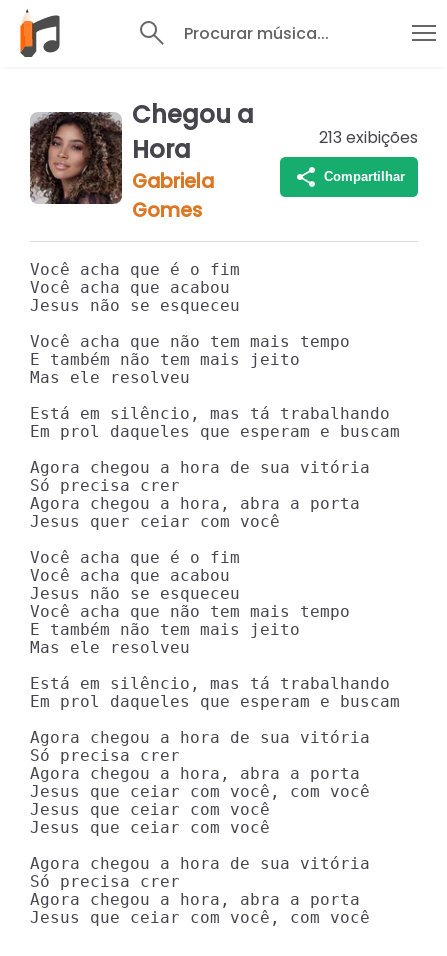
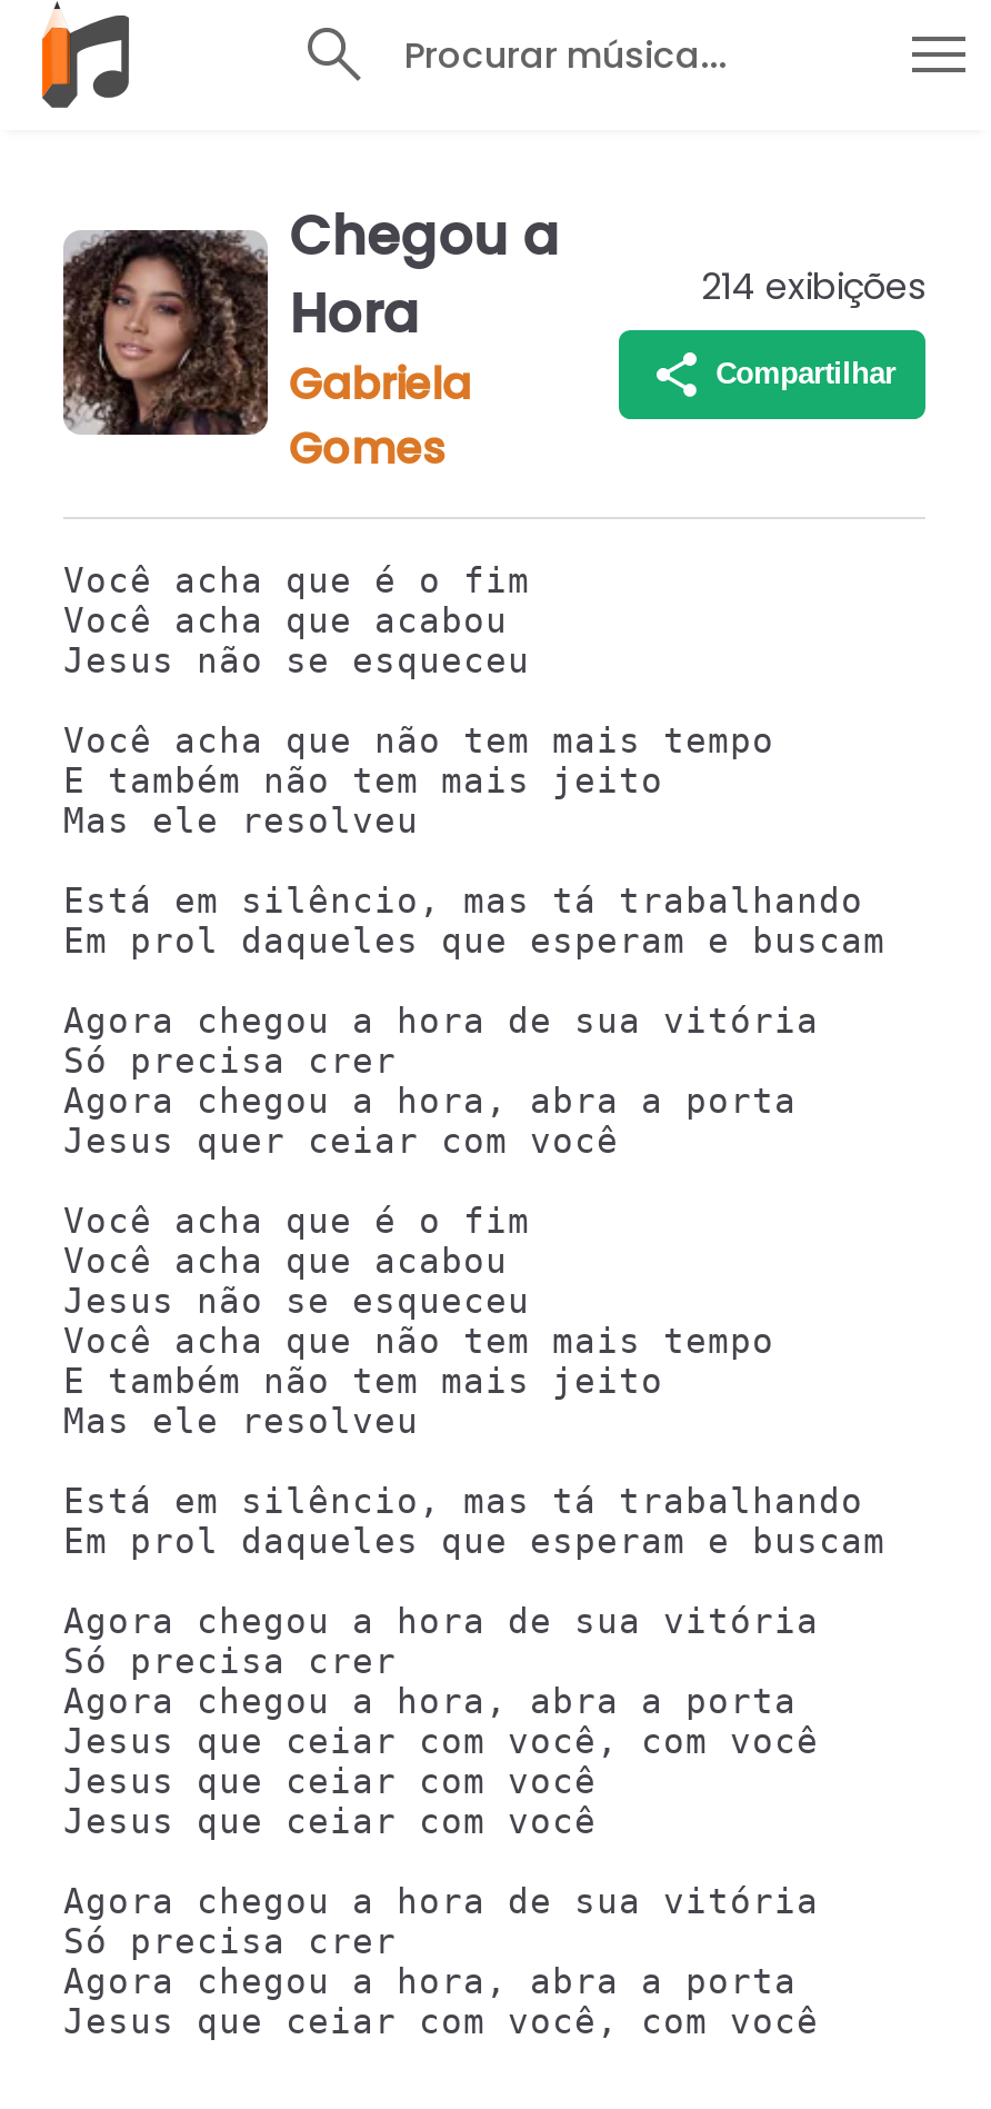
[319,126,418,149] 213 exibições -> [701,262,925,313] 214 exibições

